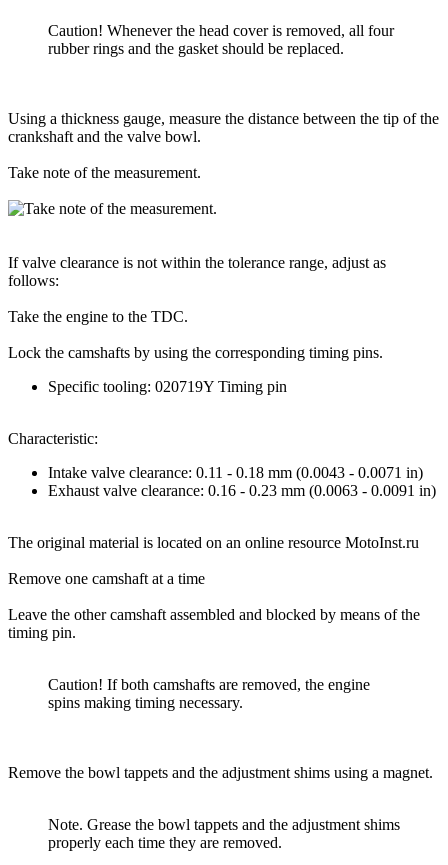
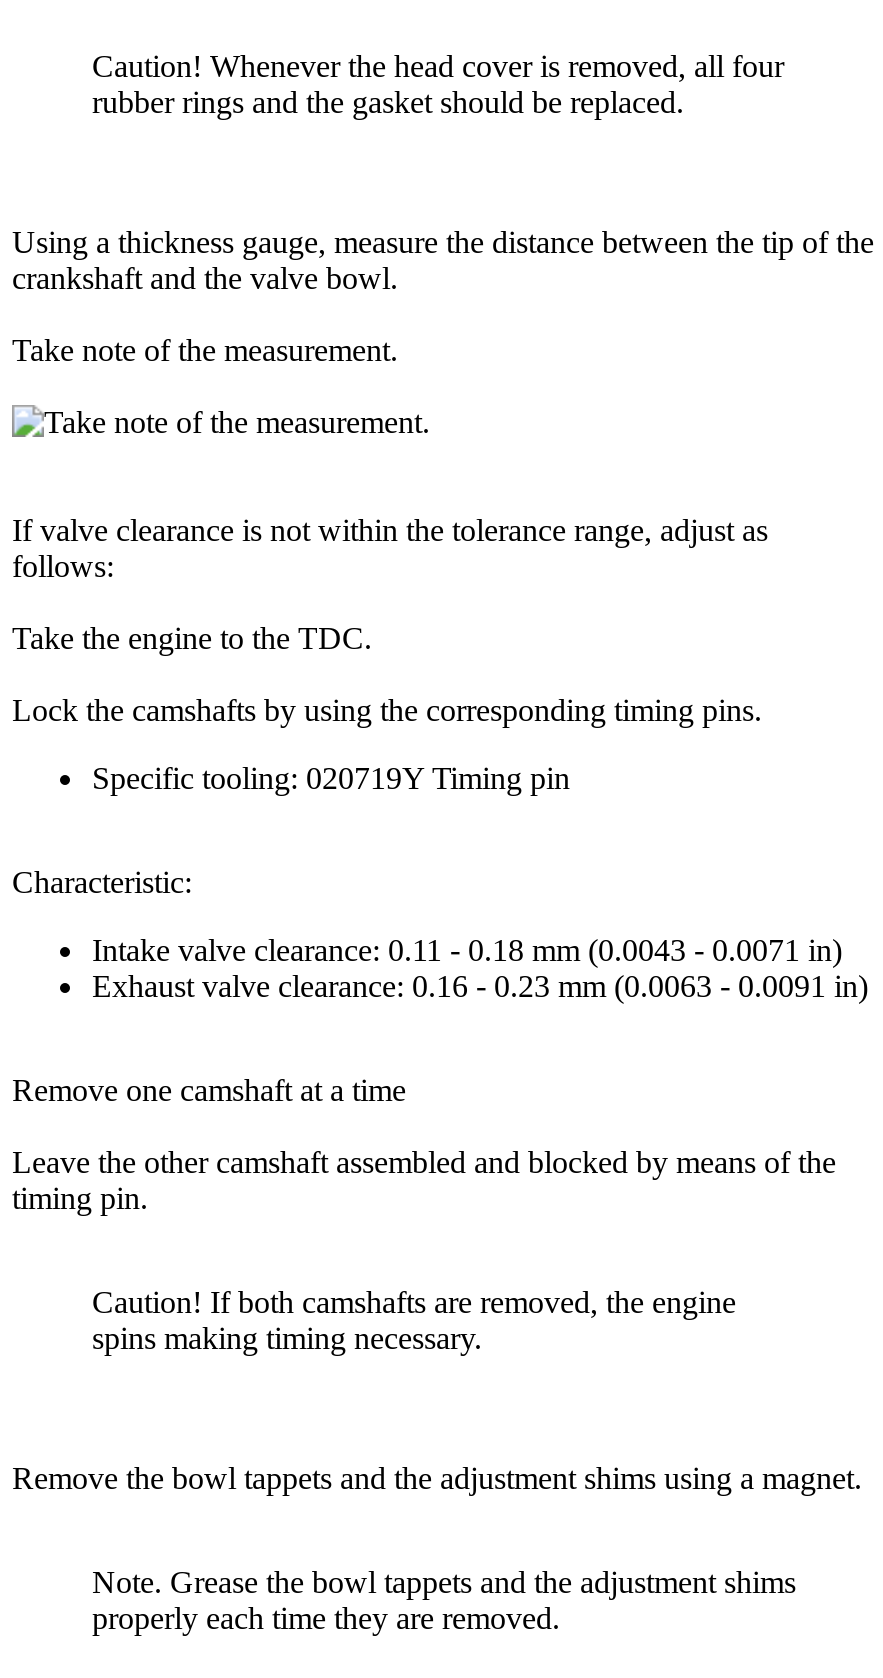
[8,534,419,551] The original material is located on an online resource MotoInst.ru -> none

